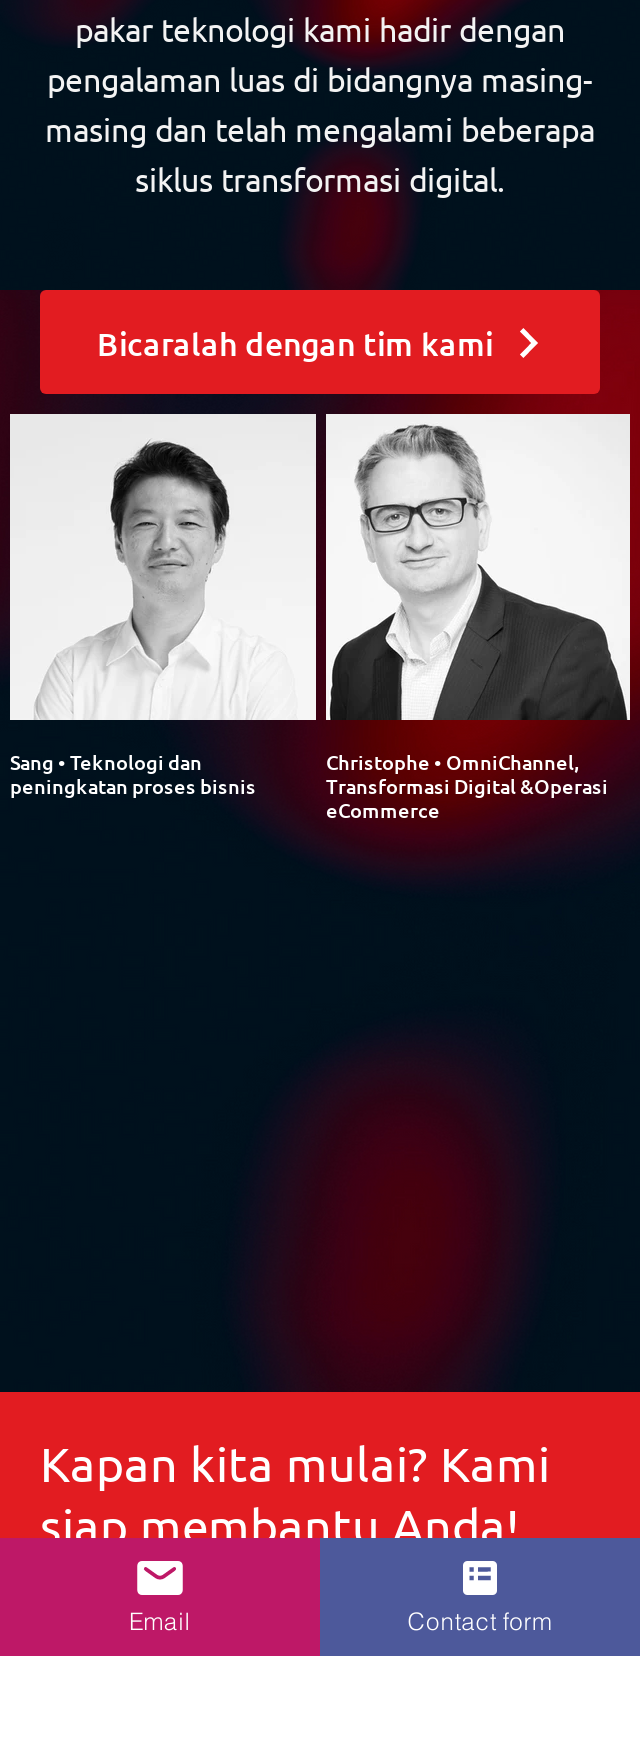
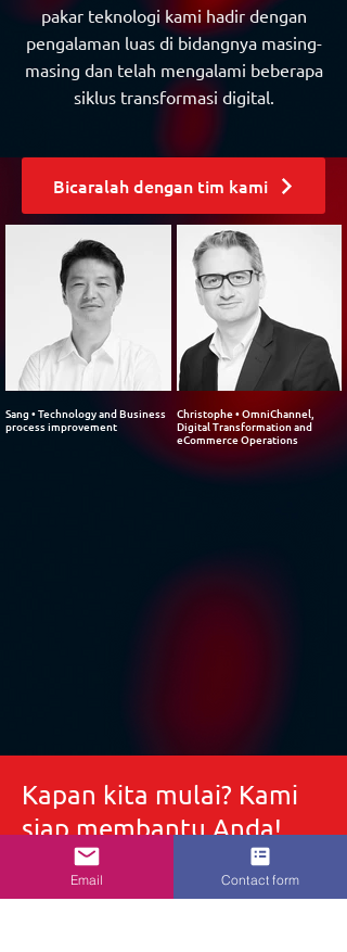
[10,746,256,800] Sang • Teknologi dan | peningkatan proses bisnis -> [5,405,166,434] Sang • Technology and Business | process improvement
[326,770,608,824] Transformasi Digital &Operasi | eCommerce -> [177,418,312,447] Digital Transformation and | eCommerce Operations

